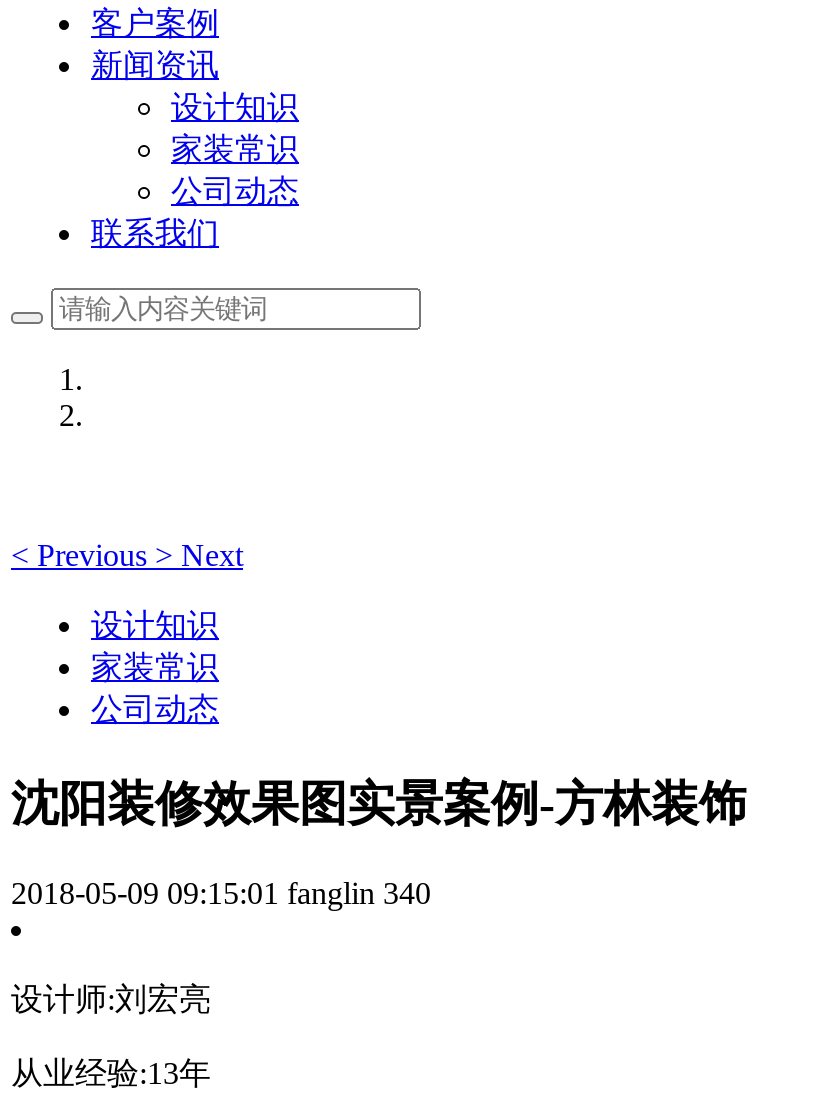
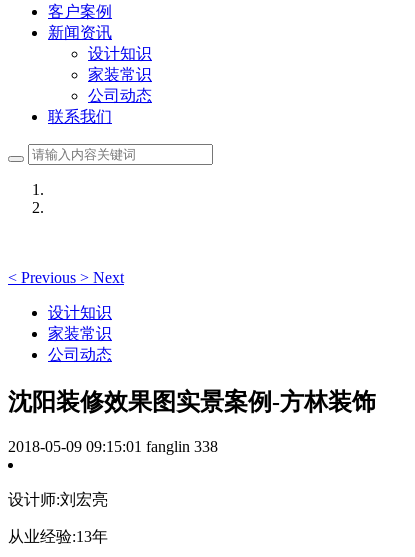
[11,876,431,910] 2018-05-09 09:15:01 fanglin 340 -> [8,438,218,455] 2018-05-09 09:15:01 fanglin 338

